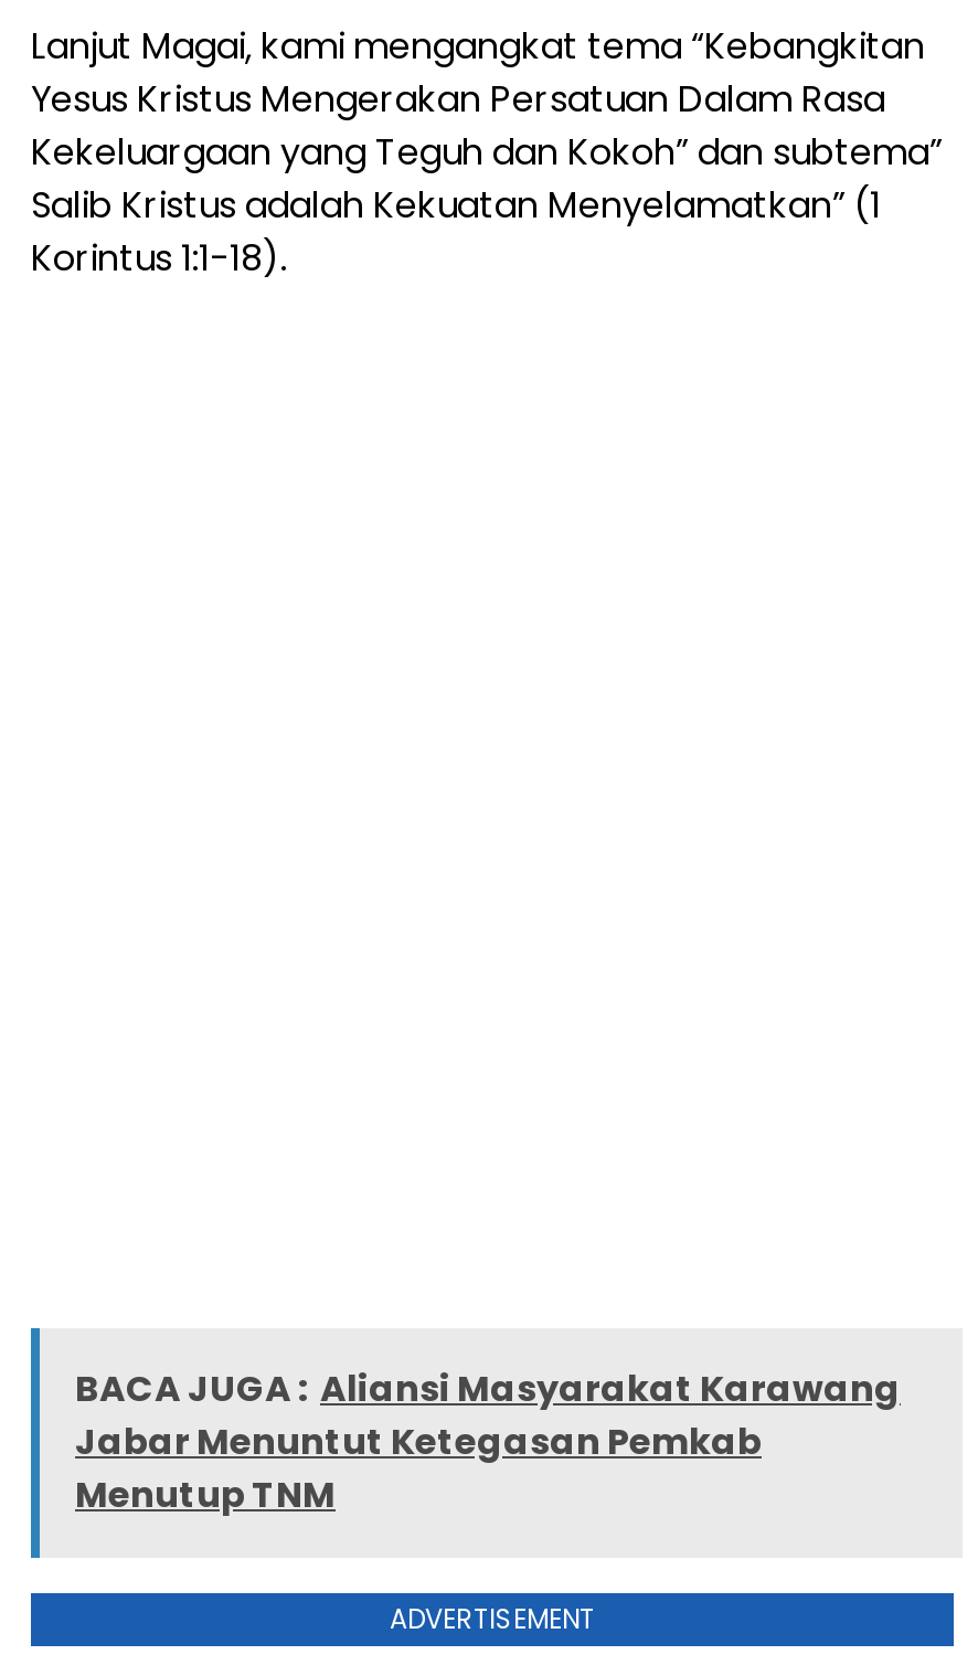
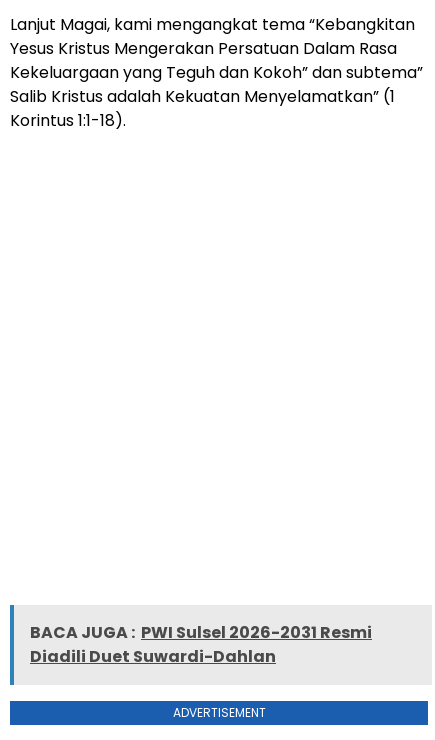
[75,1363,901,1519] BACA JUGA : Aliansi Masyarakat Karawang | Jabar Menuntut Ketegasan Pemkab | Menutup TNM -> [30,621,372,668] BACA JUGA : PWI Sulsel 2026-2031 Resmi | Diadili Duet Suwardi-Dahlan

